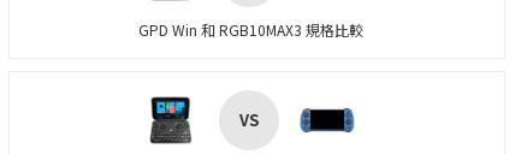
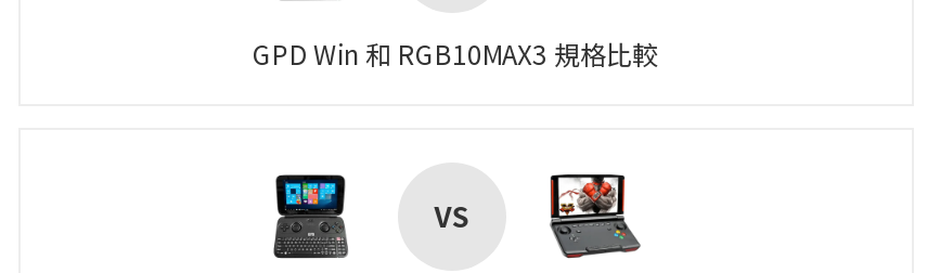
[300,96,355,143] [image] -> [543,171,643,260] [image]

